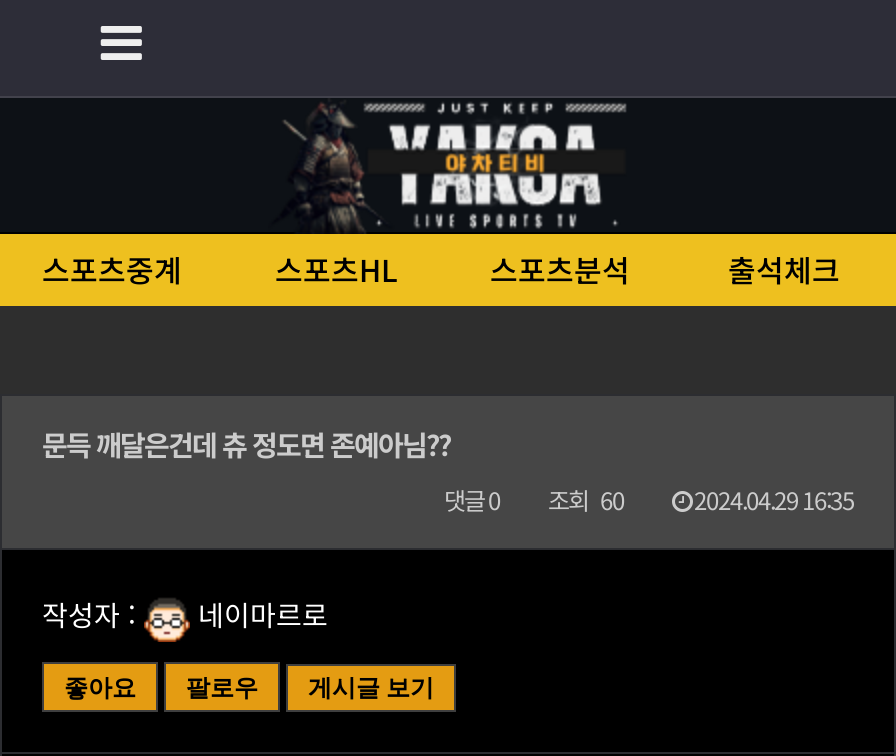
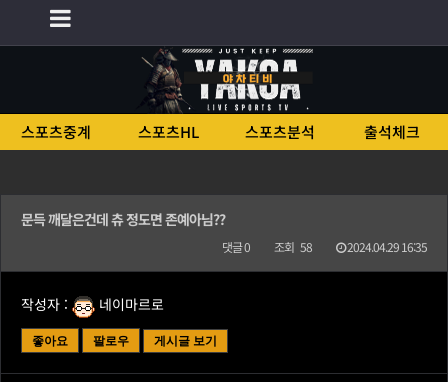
[440,482,854,516] 댓글 0 조회 60 2024.04.29 16:35 -> [220,238,427,255] 댓글 0 조회 58 2024.04.29 16:35

